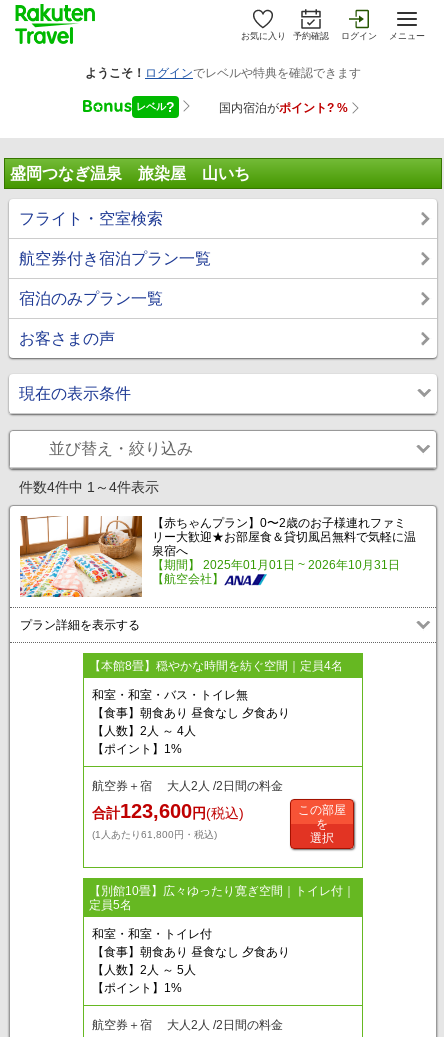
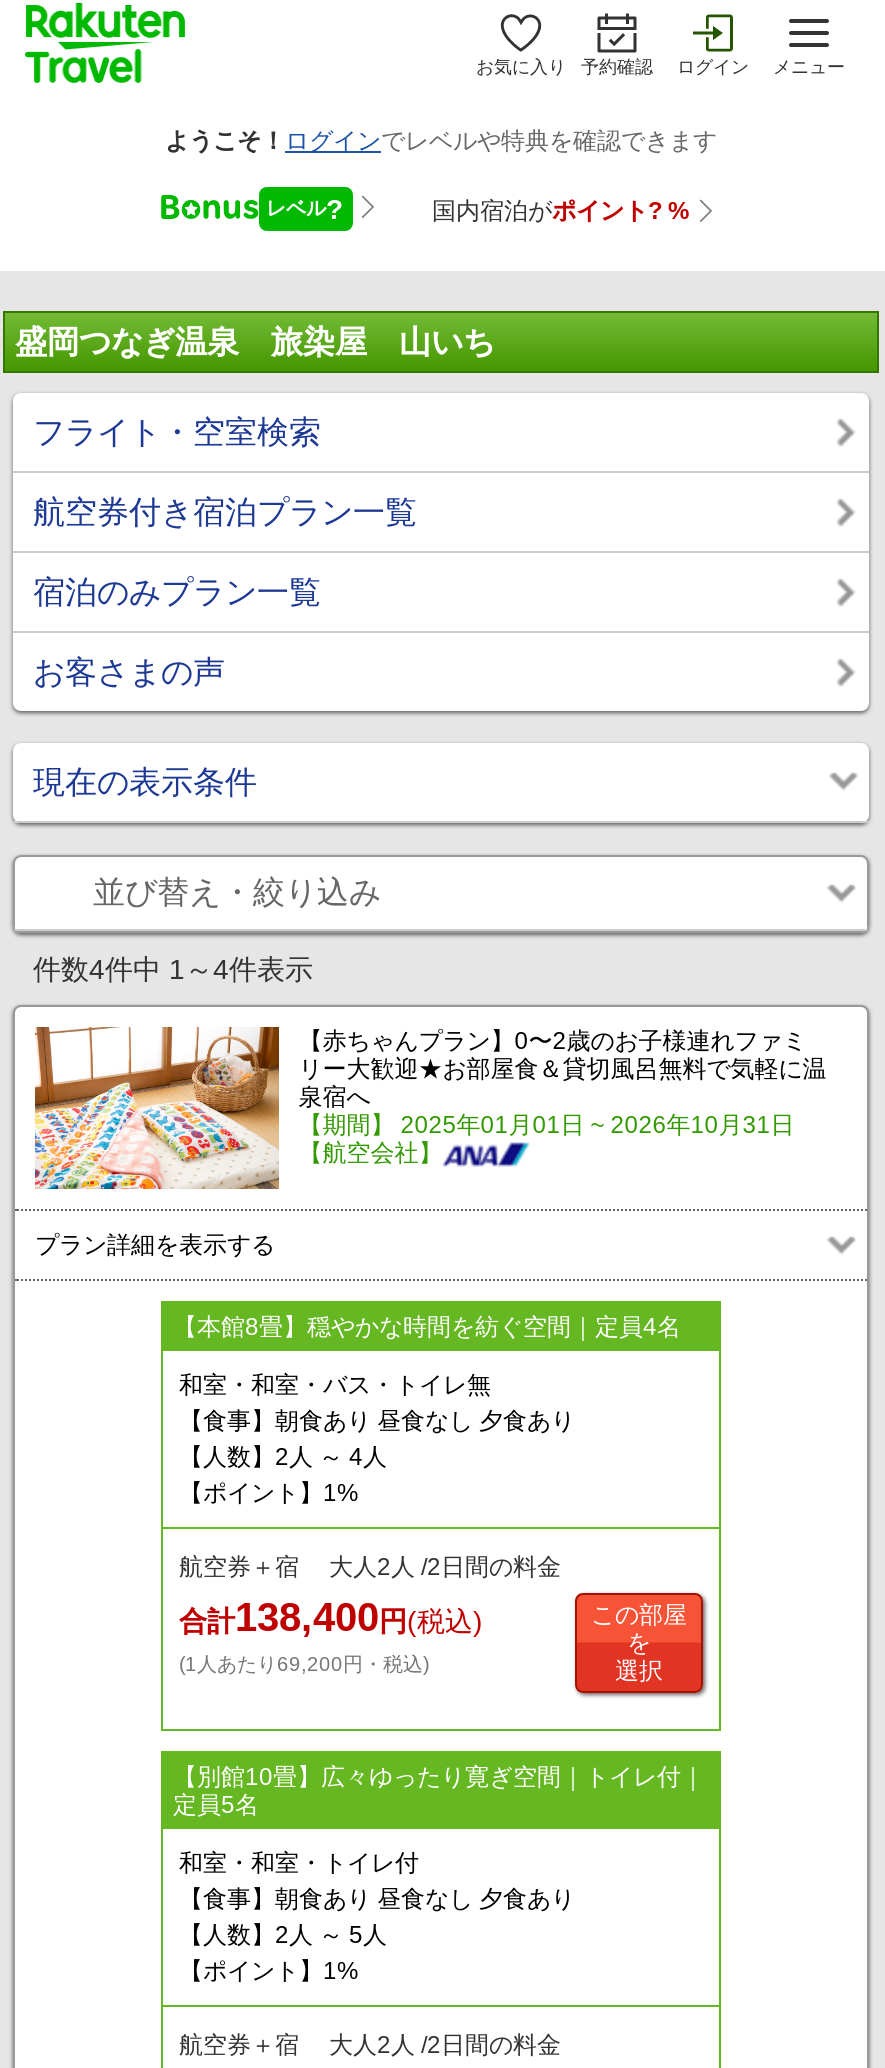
[92,800,244,822] 合計123,600円(税込) -> [179,1595,483,1639] 合計138,400円(税込)
[92,829,217,840] (1人あたり61,800円・税込) -> [179,1653,429,1675] (1人あたり69,200円・税込)

